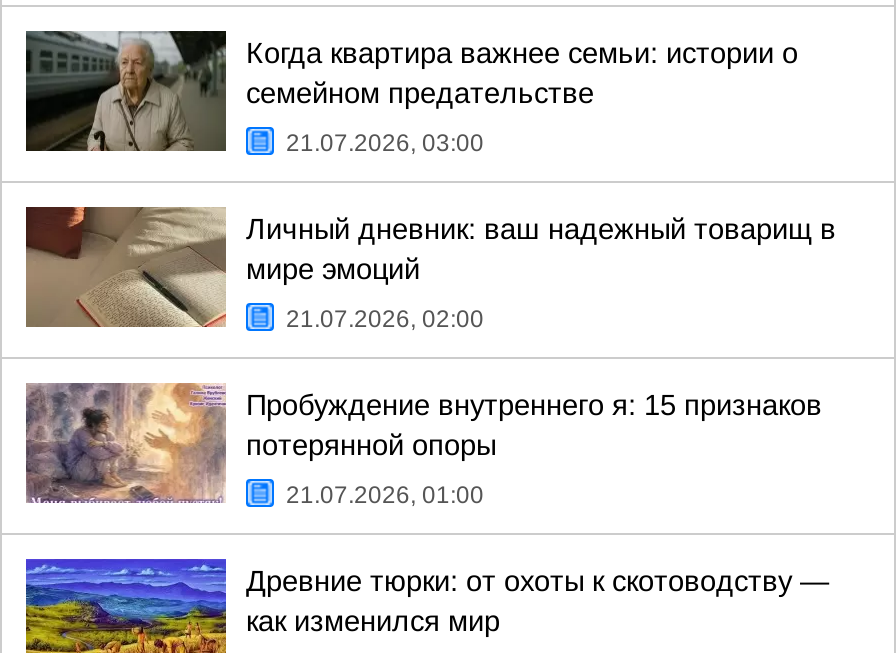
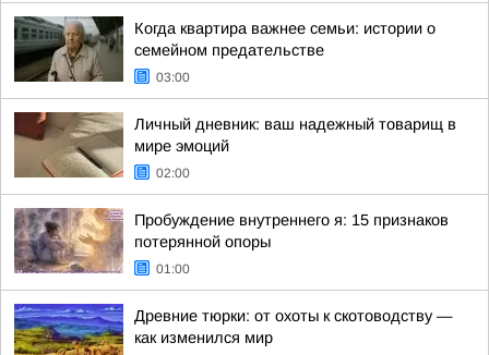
[286,129,484,157] 21.07.2026, 03:00 -> [156,70,190,85] 03:00
[286,305,484,333] 21.07.2026, 02:00 -> [156,166,190,181] 02:00
[286,481,484,509] 21.07.2026, 01:00 -> [156,261,190,277] 01:00

